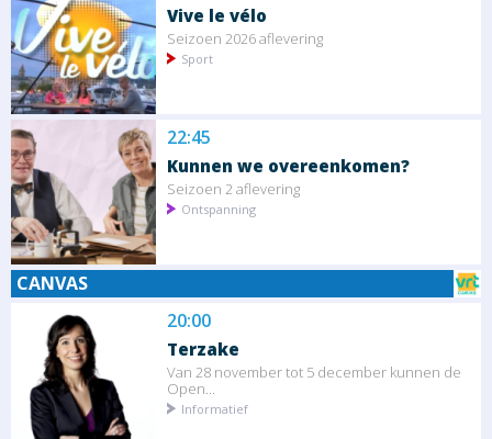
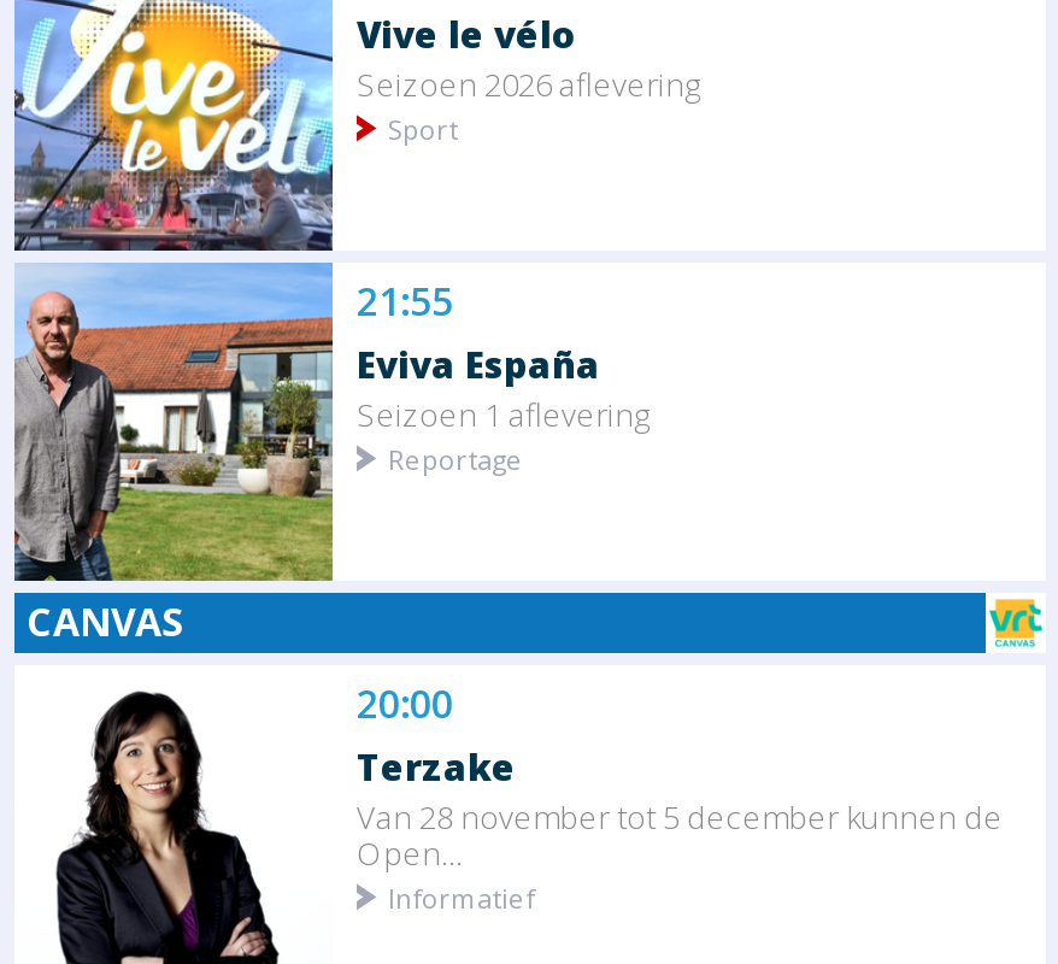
[10,120,410,266] [image] | 22:45 | Kunnen we overeenkomen? | Seizoen 2 aflevering | Ontspanning -> [14,260,648,583] [image] | 21:55 | Eviva España | Seizoen 1 aflevering | Reportage

